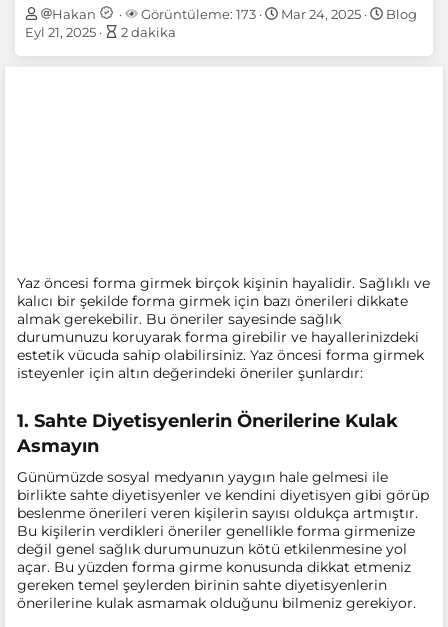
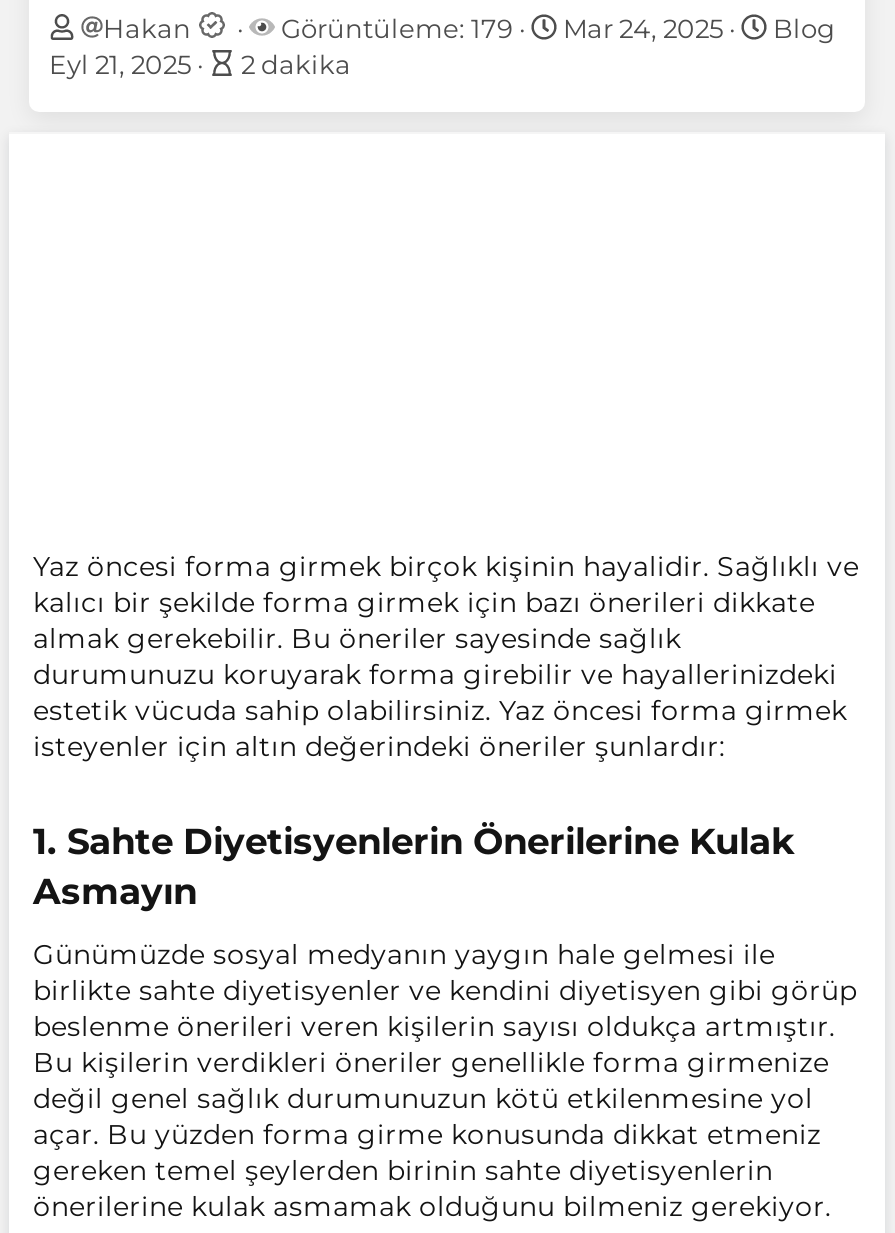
[141,6,256,22] Görüntüleme: 173 -> [281,11,513,43] Görüntüleme: 179

